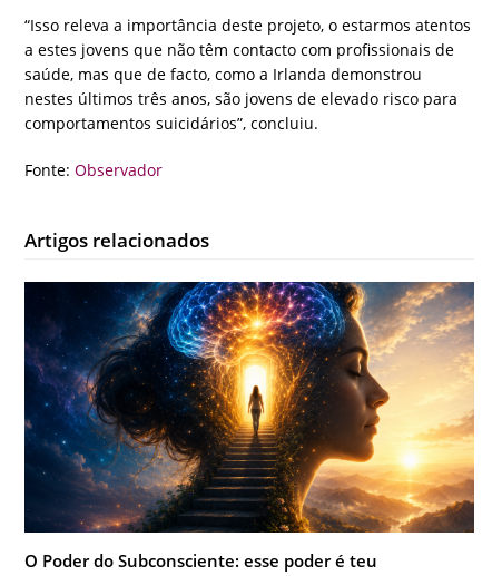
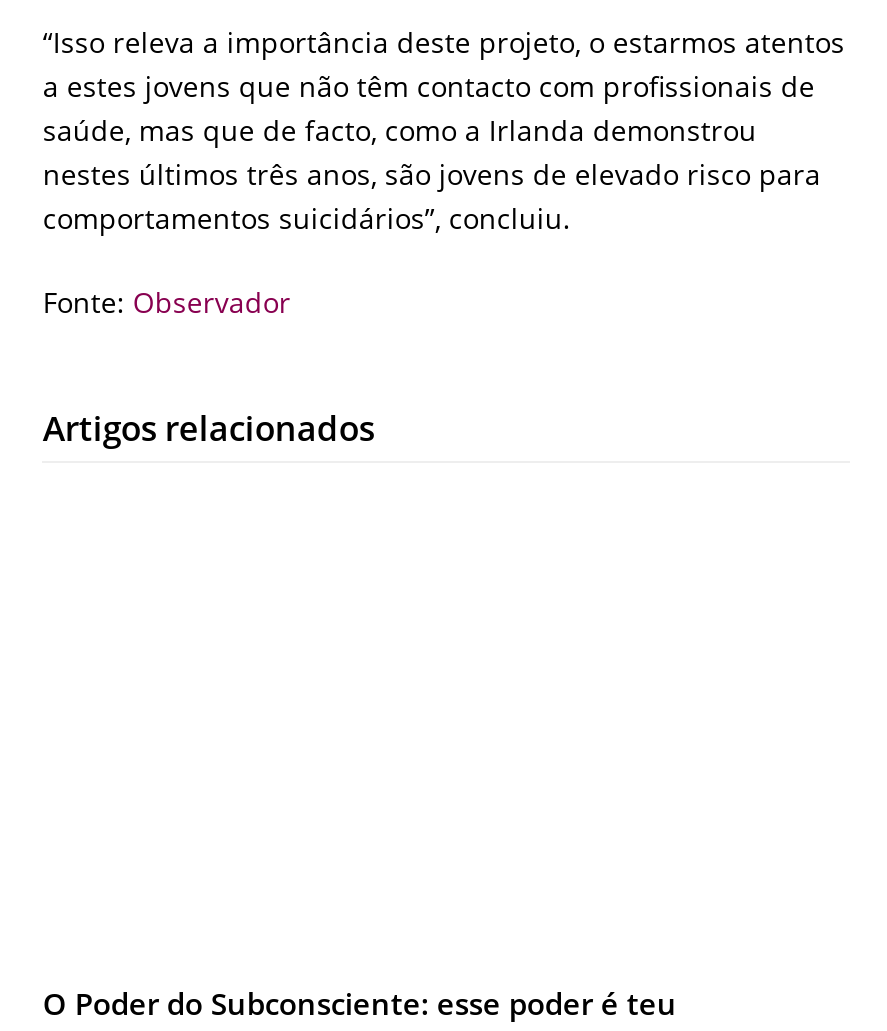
[23,281,475,534] [image] -> none

